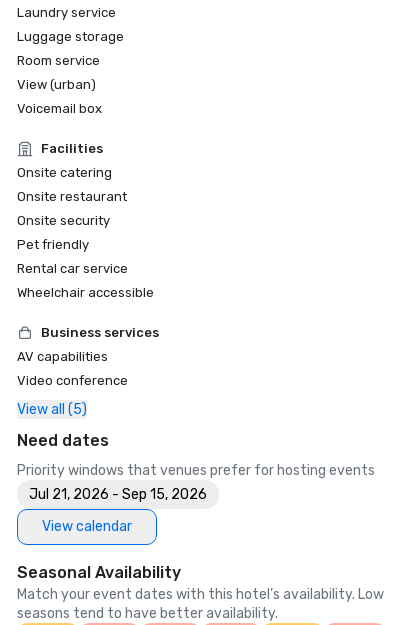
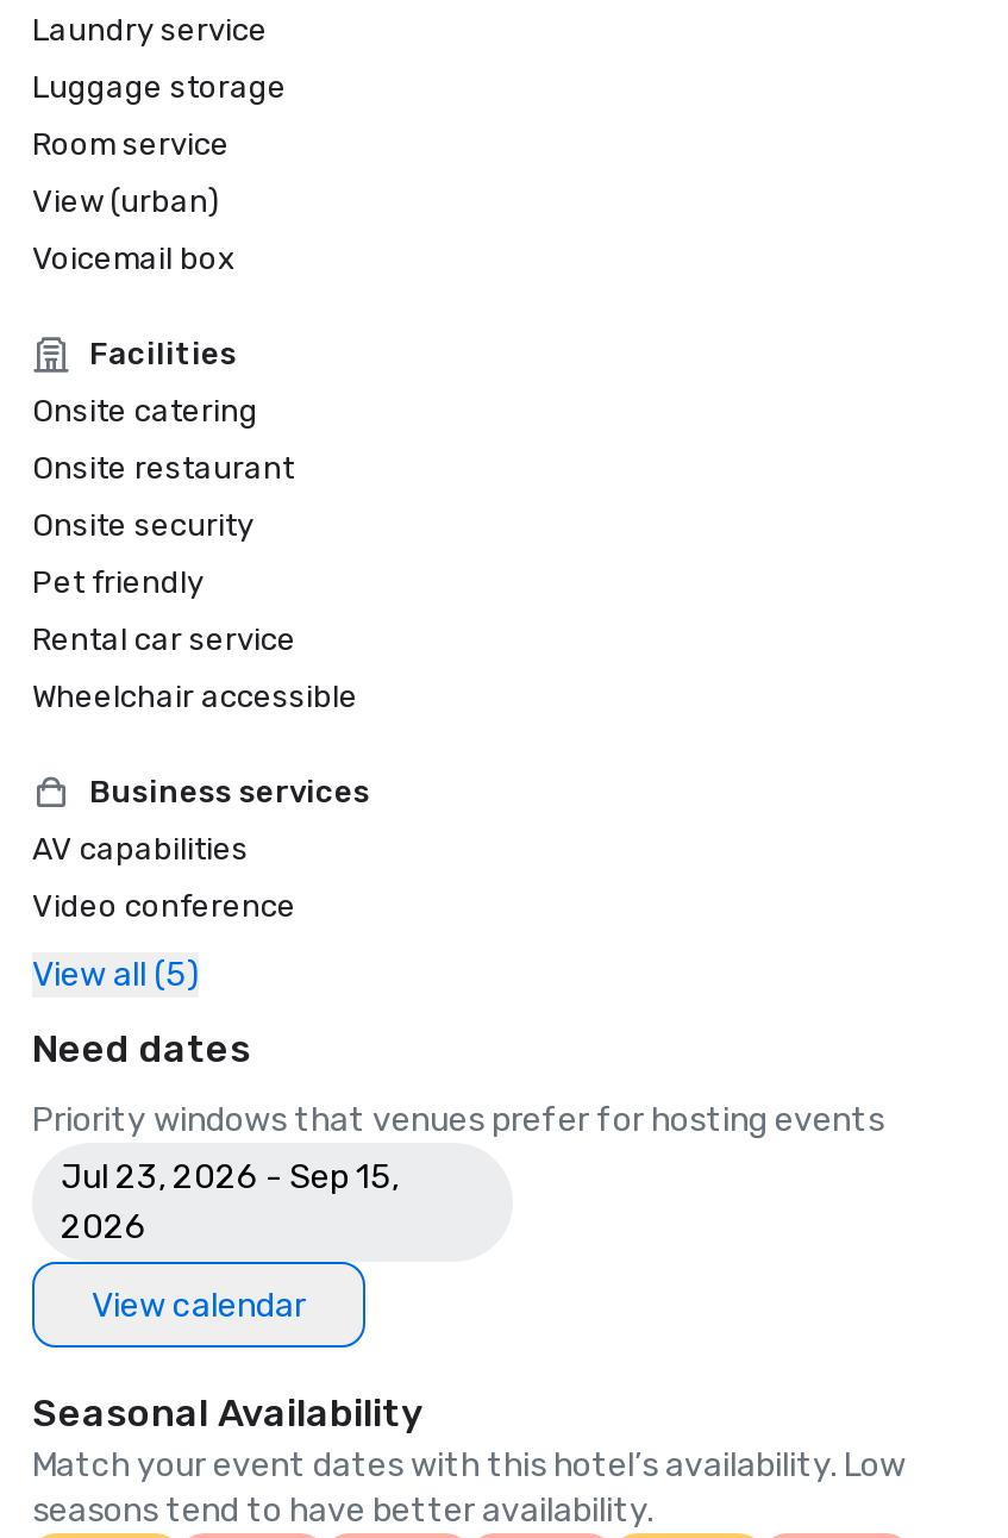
[29,486,207,503] Jul 21, 2026 - Sep 15, 2026 -> [61,1157,399,1247] Jul 23, 2026 - Sep 15, | 2026

